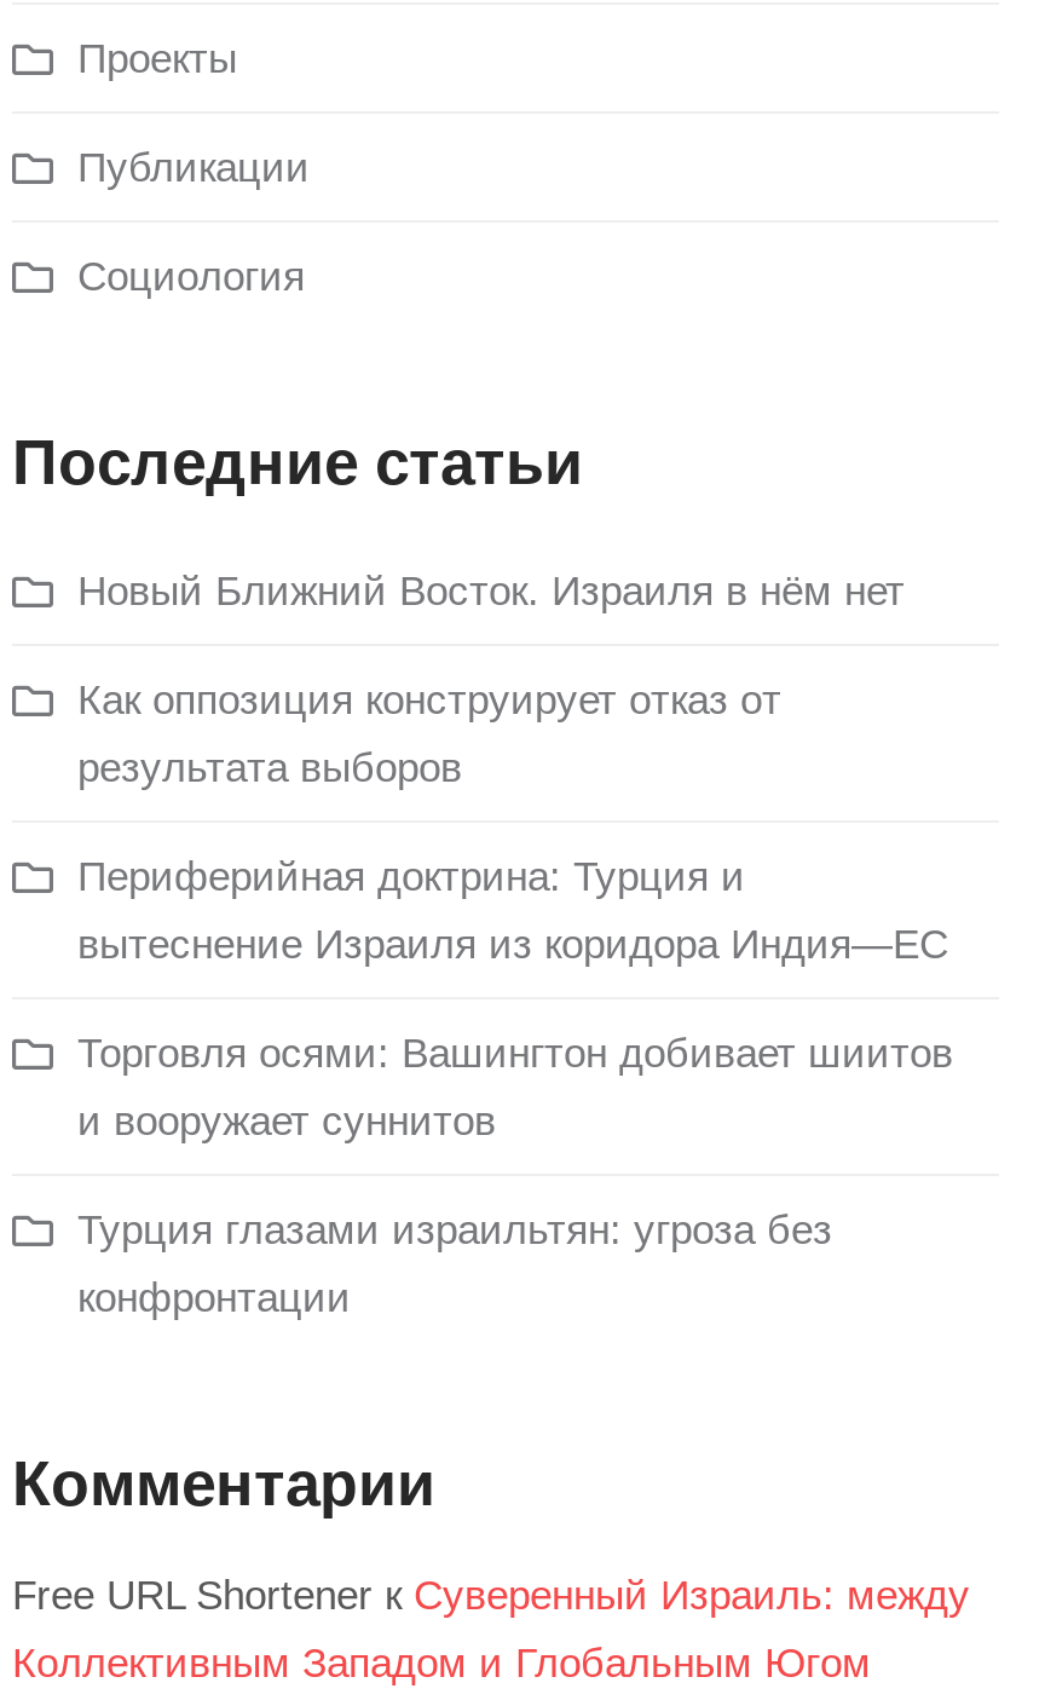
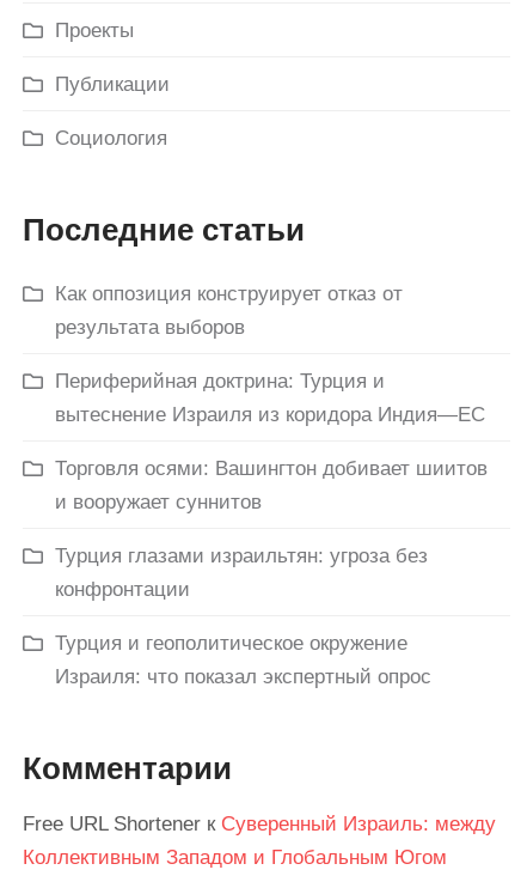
[77,569,905,615] Новый Ближний Восток. Израиля в нём нет -> none
moved [77,678,953,1321] -> [55,282,488,601]: Как оппозиция конструирует отказ от | результата выборов | Периферийная доктрина: Турция и | вытеснение Израиля из коридора Индия—ЕС | Торговля осями: Вашингтон добивает шиитов | и вооружает суннитов | Турция глазами израильтян: угроза без | конфронтации
none -> [55,632,431,688] Турция и геополитическое окружение | Израиля: что показал экспертный опрос

